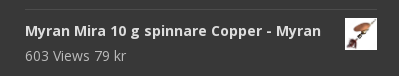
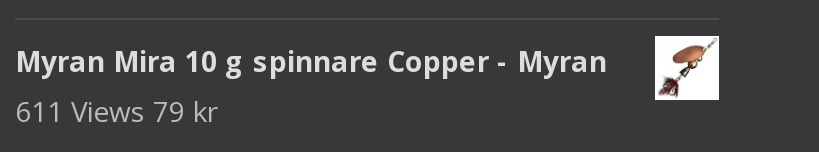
[25,46,126,65] 603 Views 79 kr -> [15,92,217,130] 611 Views 79 kr

